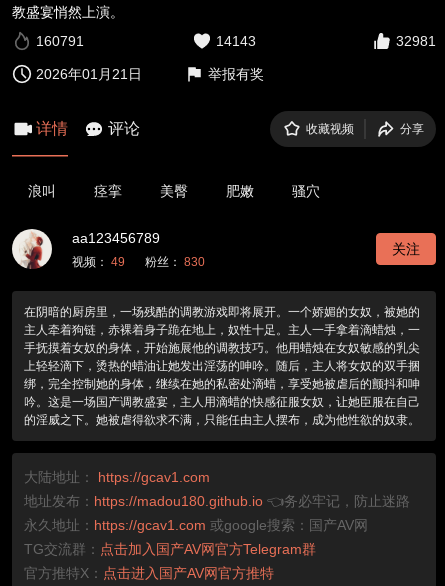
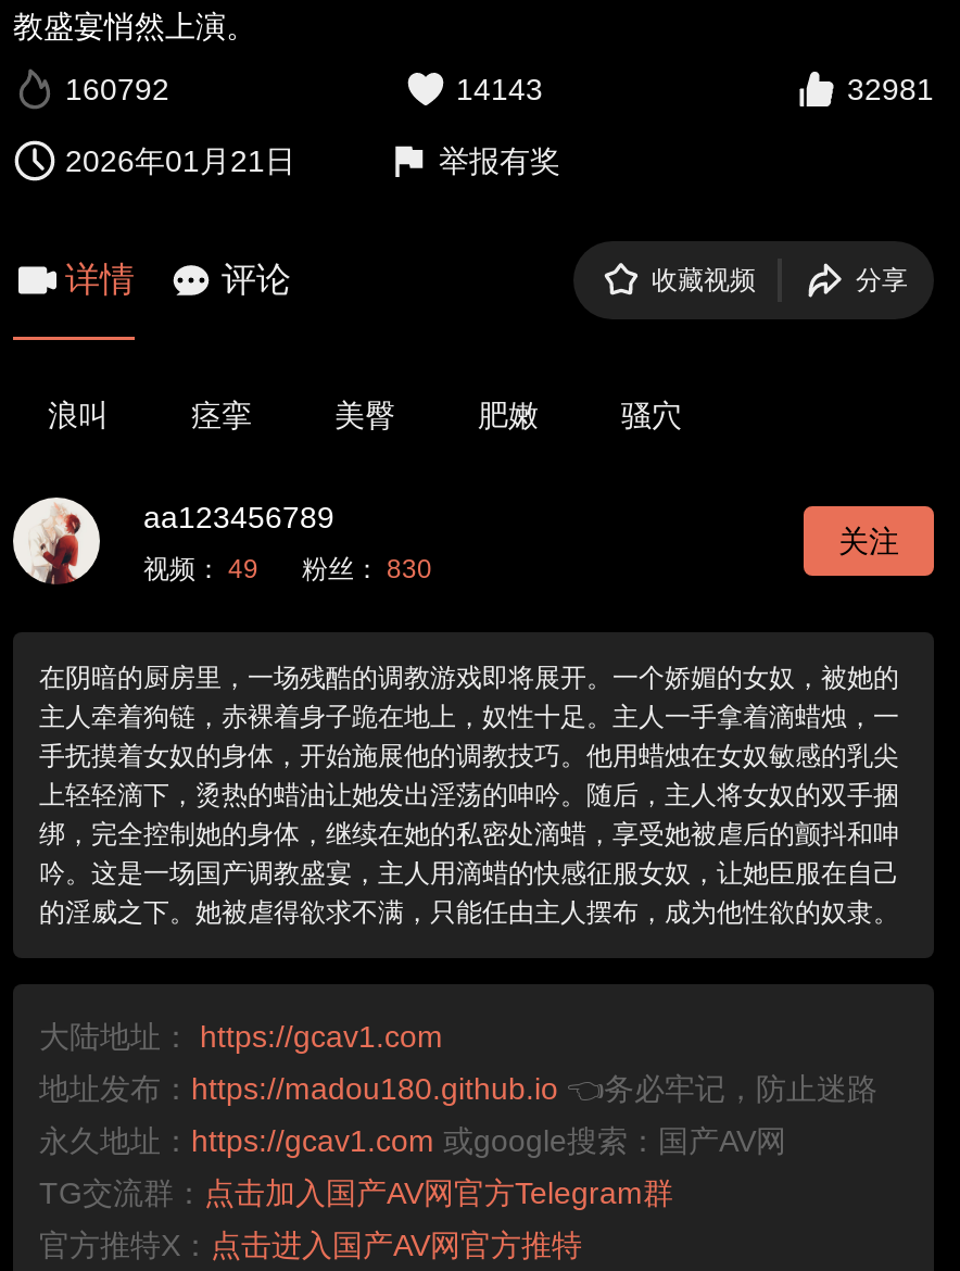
[36,32,84,48] 160791 -> [65,71,169,105] 160792

